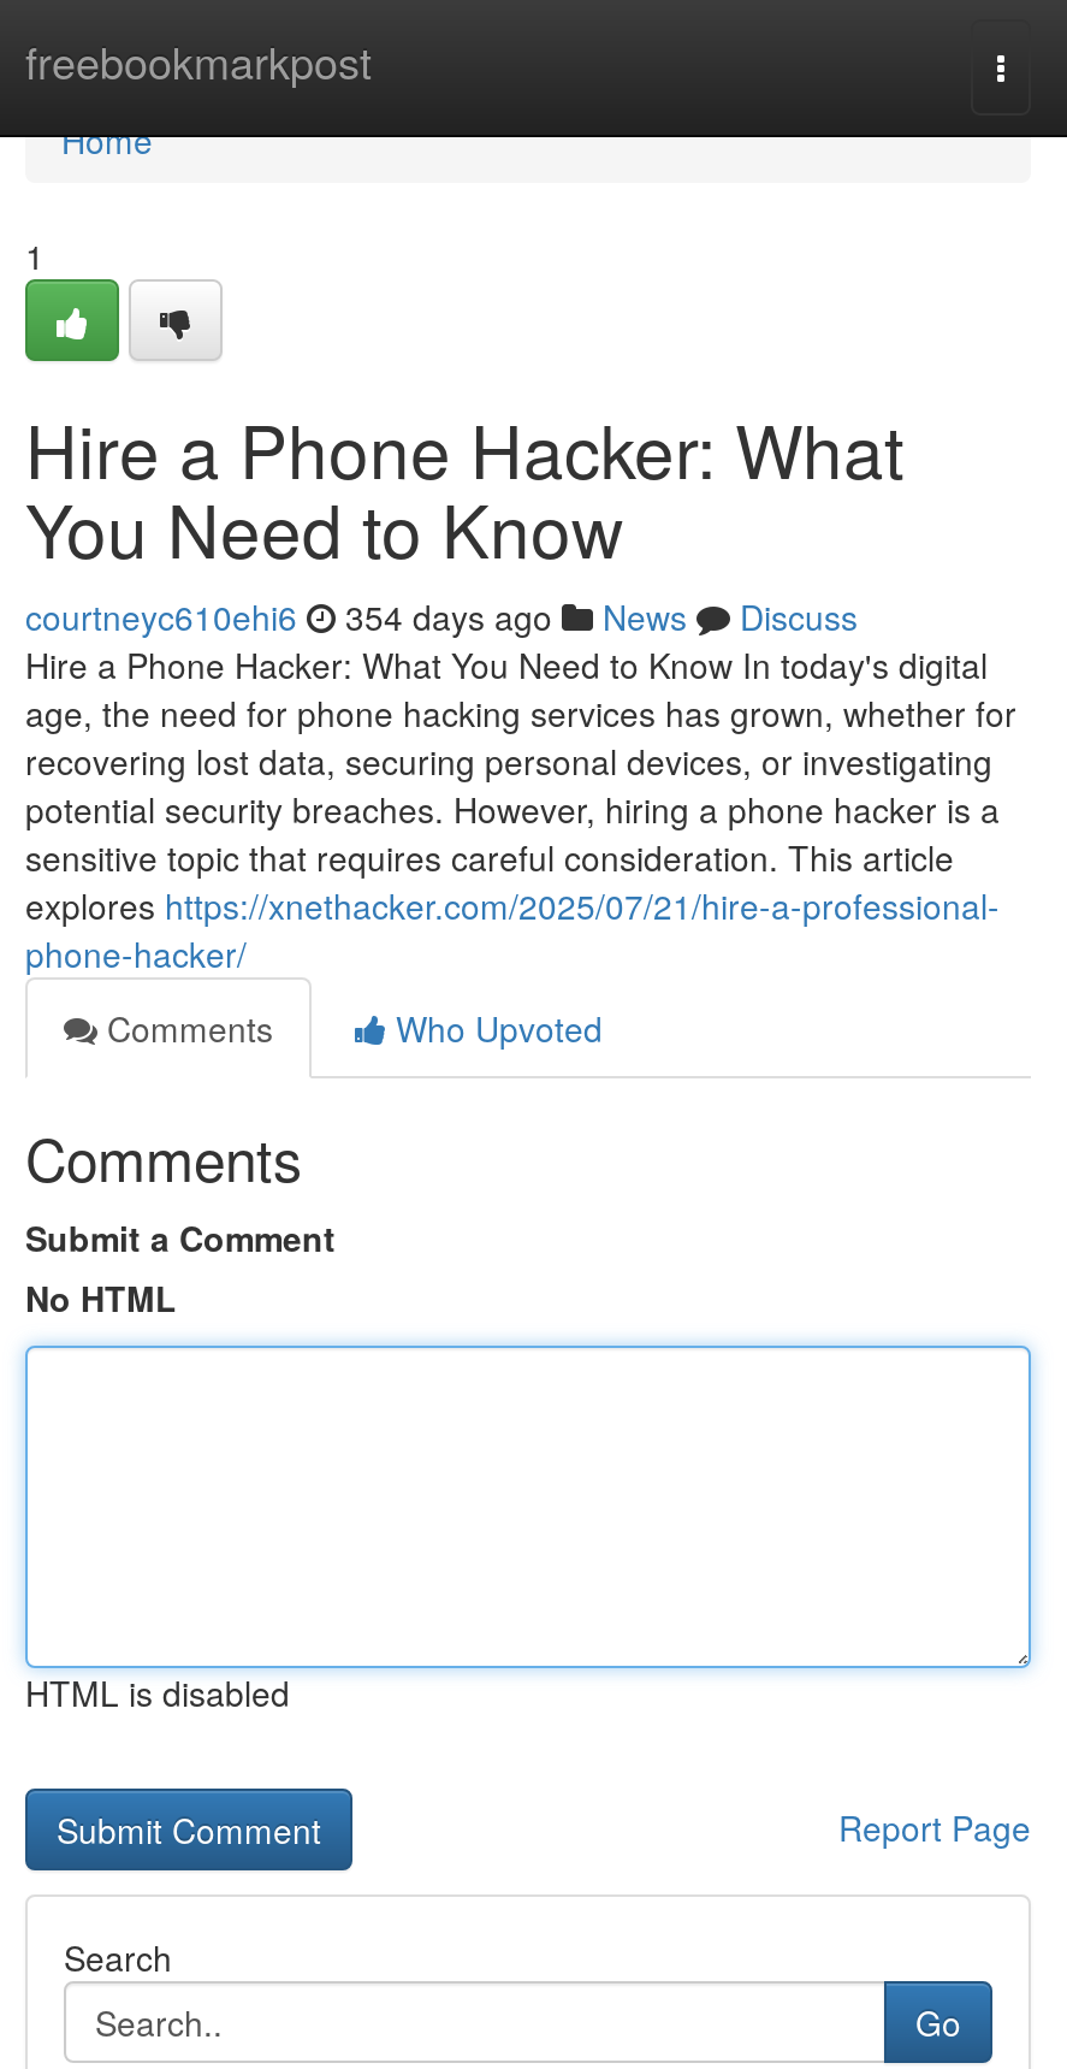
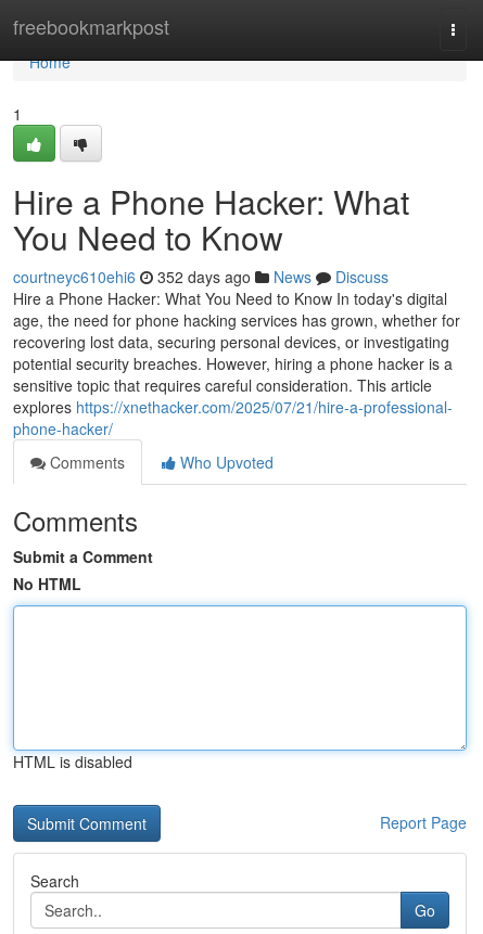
[25,592,858,640] courtneyc610ehi6 354 days ago News Discuss -> [13,266,389,287] courtneyc610ehi6 352 days ago News Discuss

